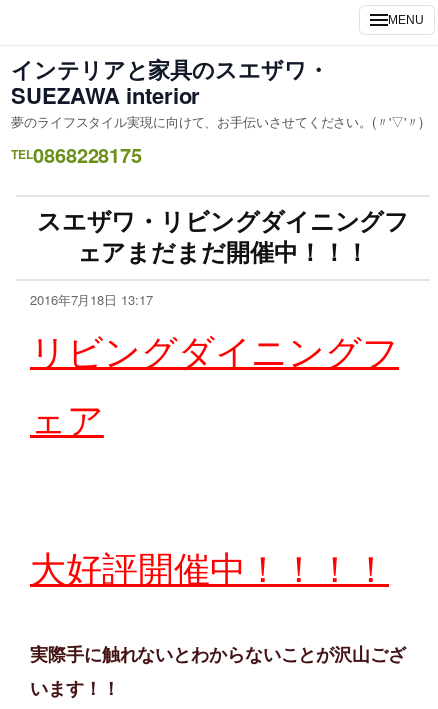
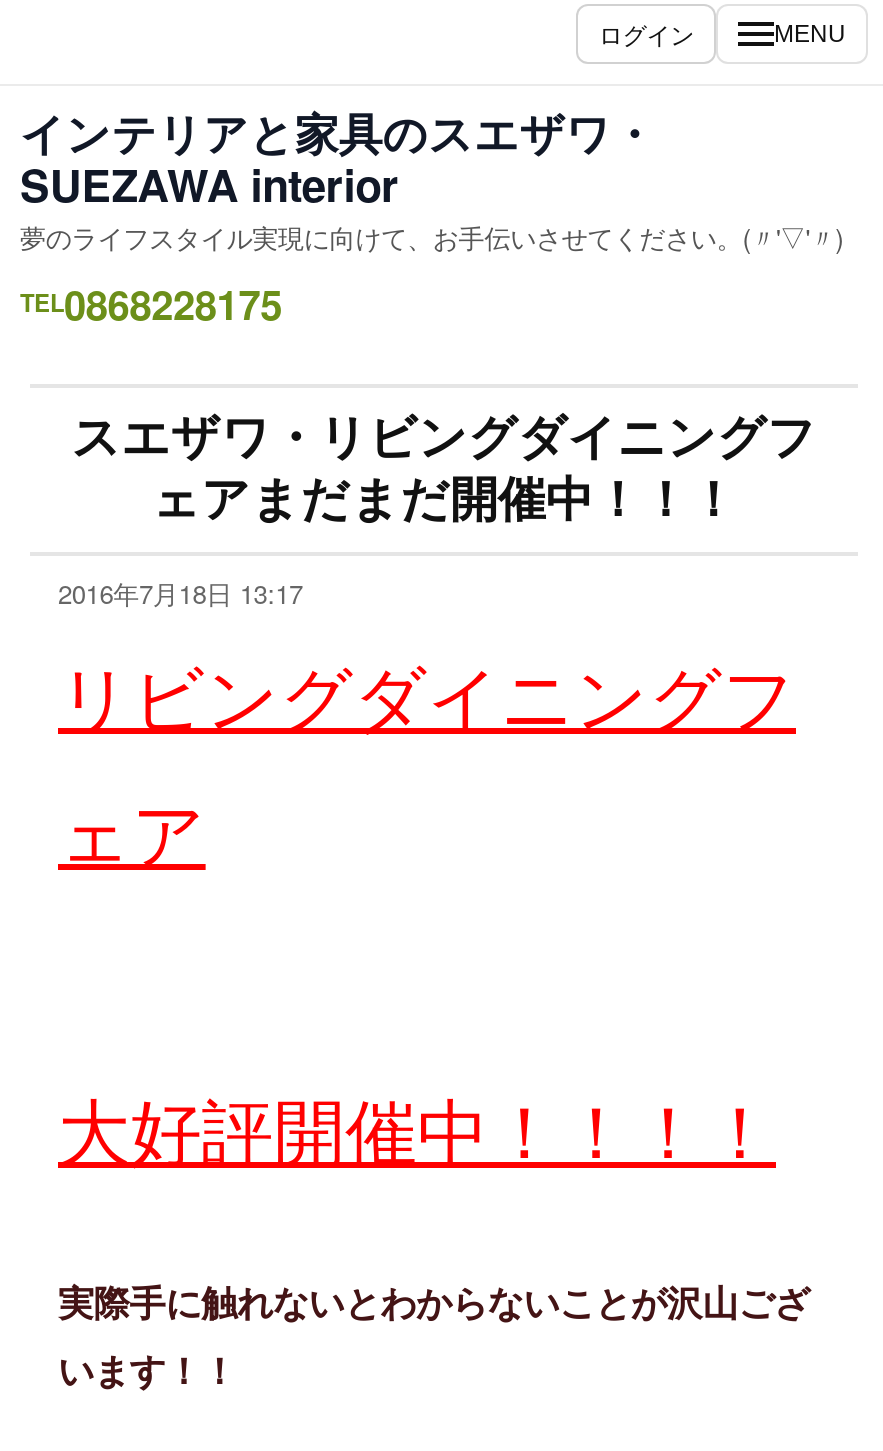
none -> [599,16,694,50] ログイン

